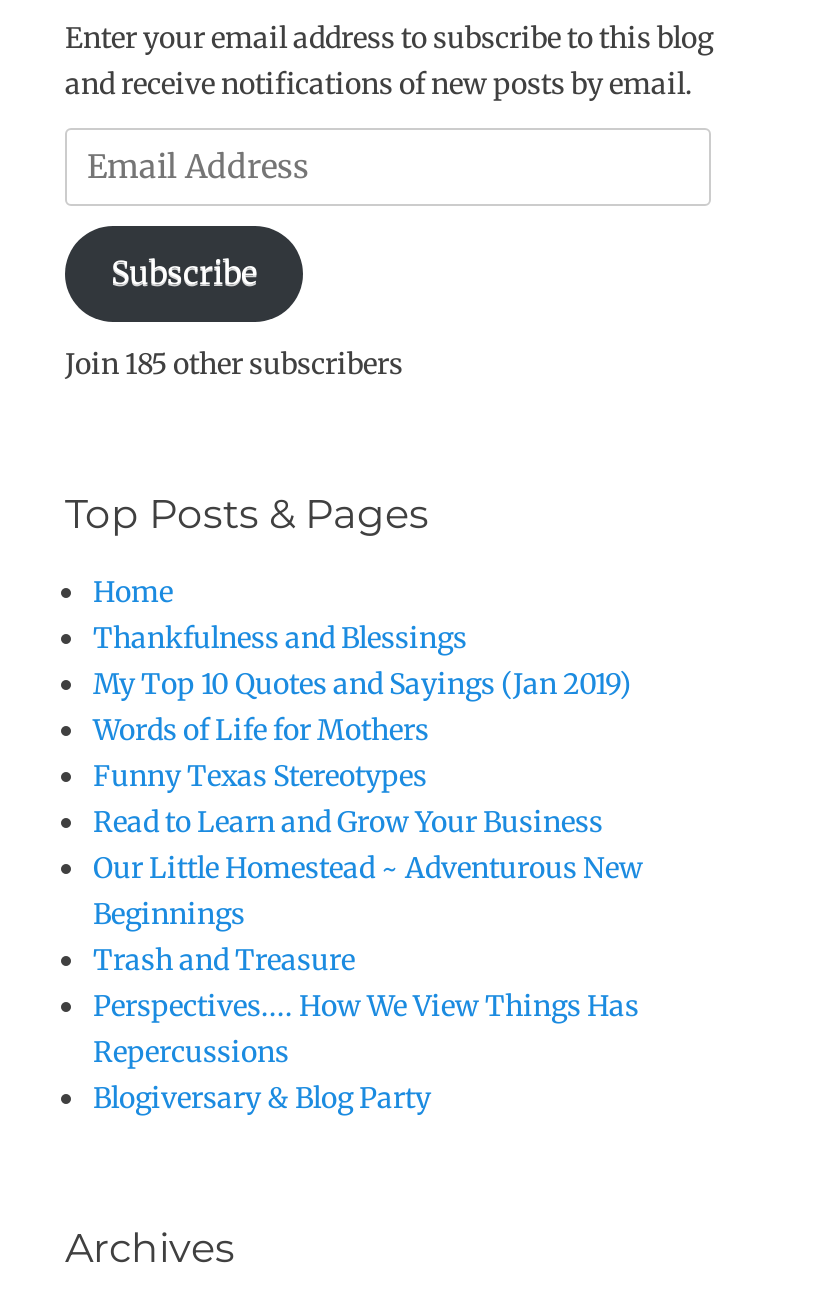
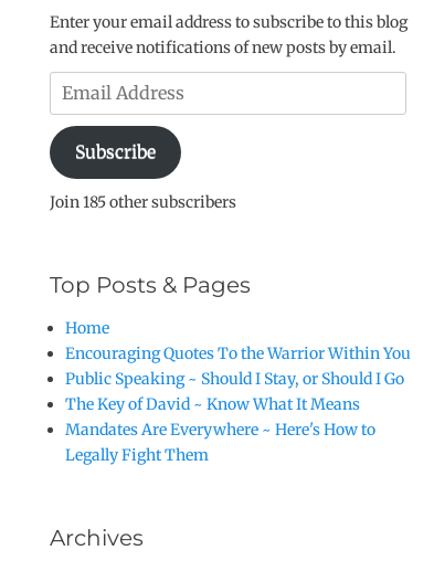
[93,620,643,1116] Thankfulness and Blessings | My Top 10 Quotes and Sayings (Jan 2019) | Words of Life for Mothers | Funny Texas Stereotypes | Read to Learn and Grow Your Business | Our Little Homestead ~ Adventurous New | Beginnings | Trash and Treasure | Perspectives.... How We View Things Has | Repercussions | Blogiversary & Blog Party -> [65,343,411,465] Encouraging Quotes To the Warrior Within You | Public Speaking ~ Should I Stay, or Should I Go | The Key of David ~ Know What It Means | Mandates Are Everywhere ~ Here's How to | Legally Fight Them

